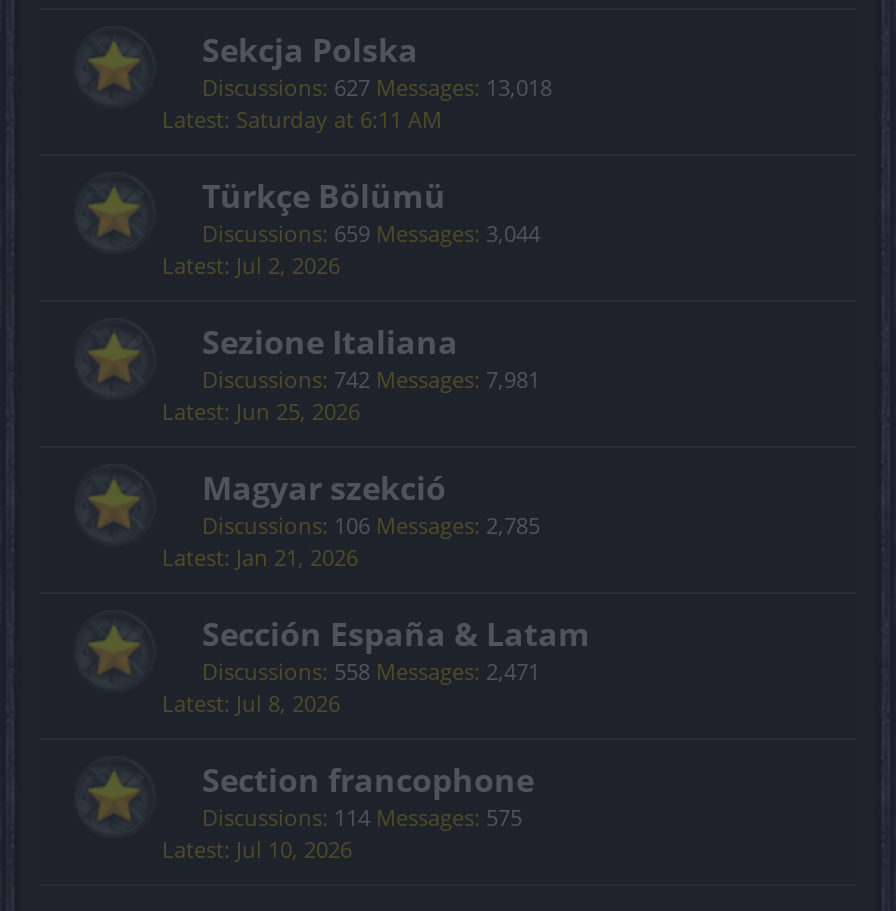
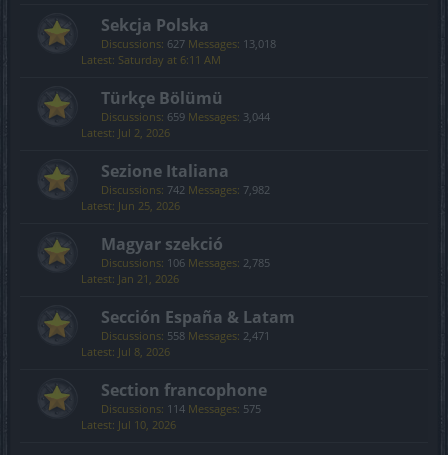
[202,364,540,394] Discussions: 742 Messages: 7,981 -> [101,182,270,197] Discussions: 742 Messages: 7,982

